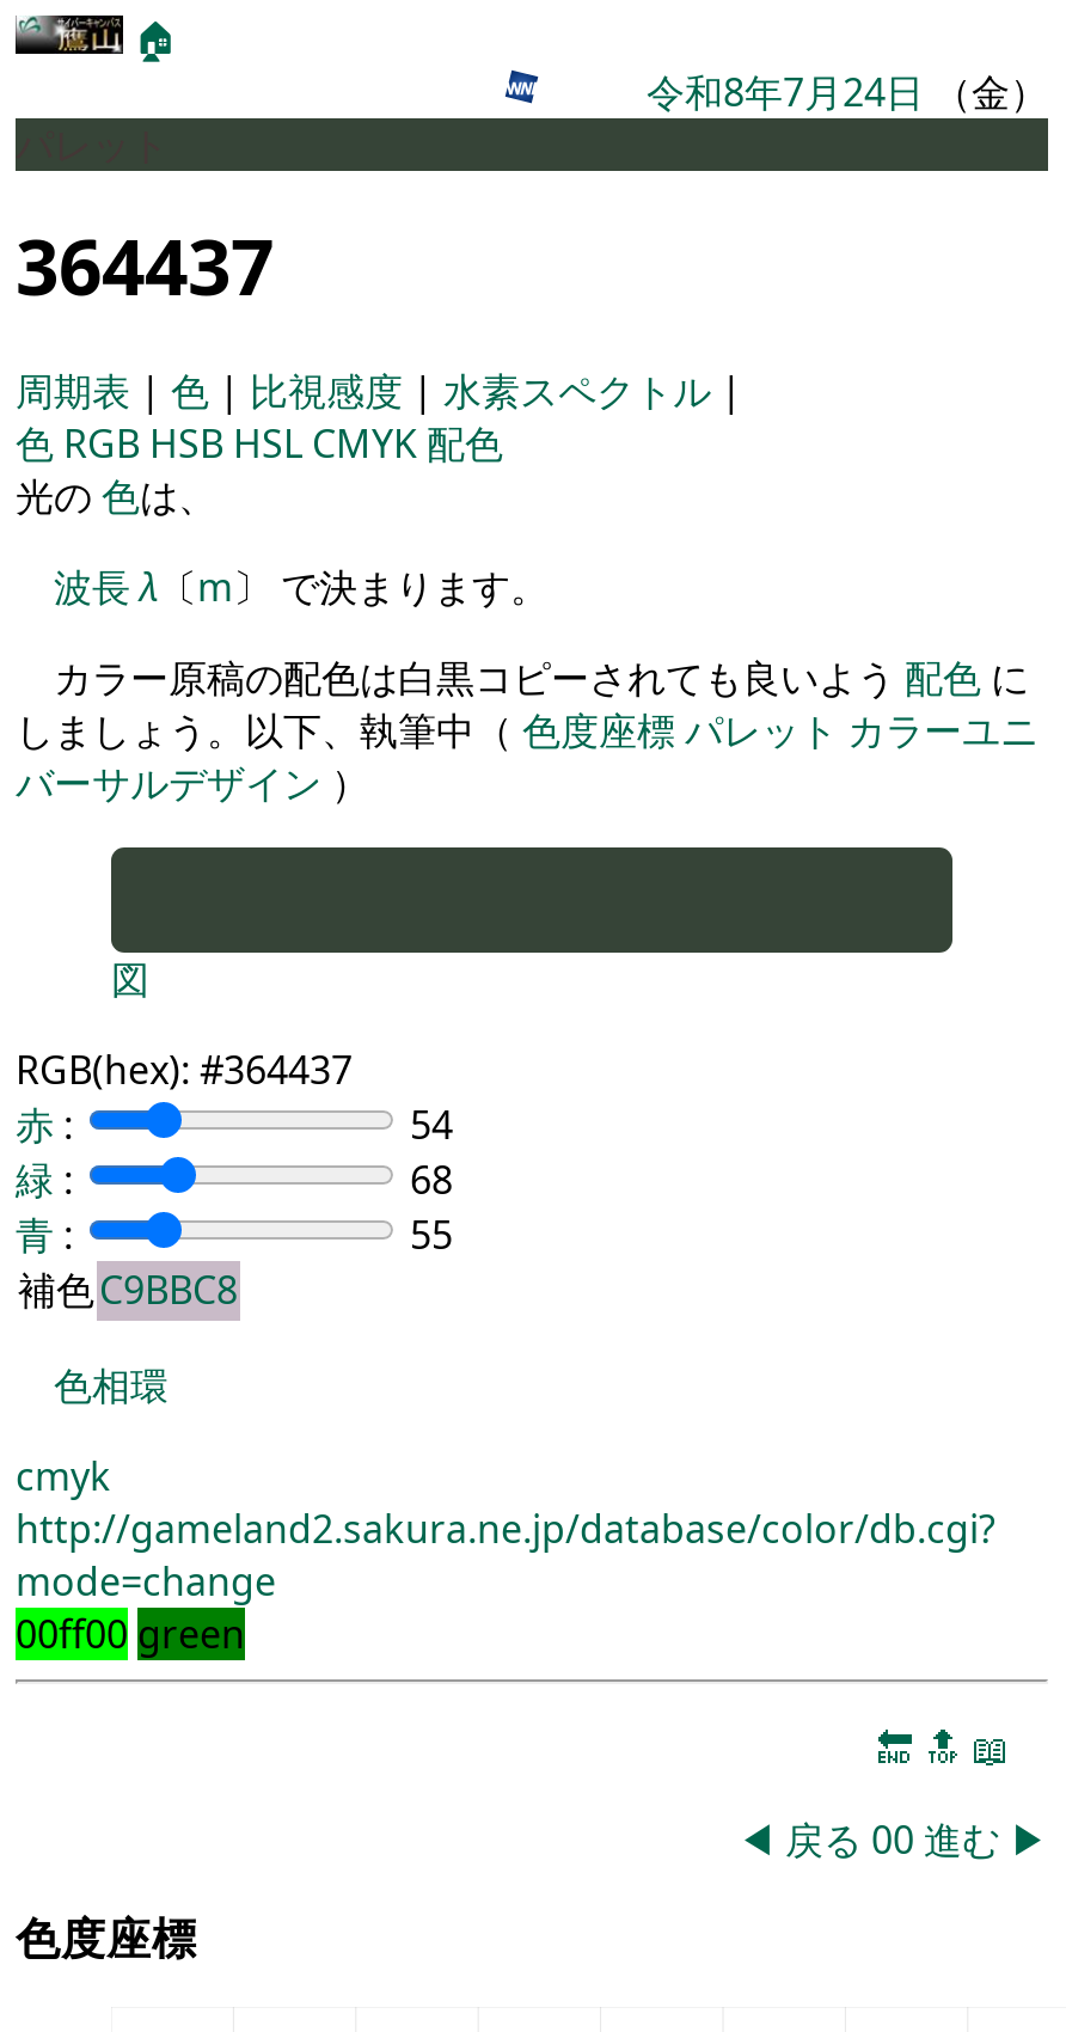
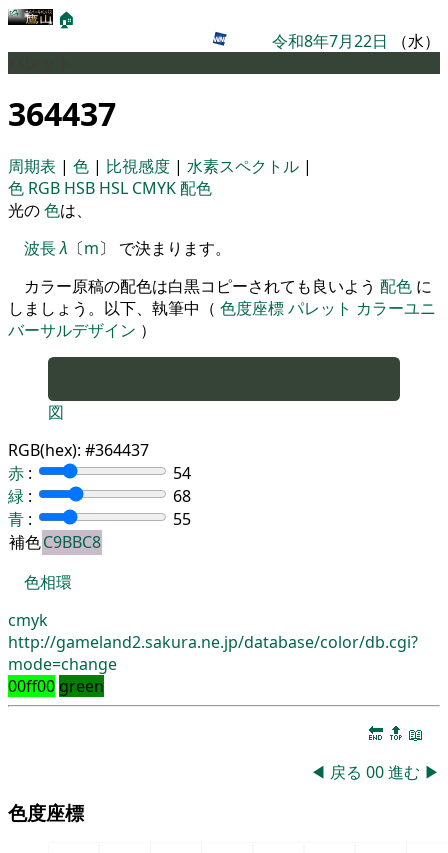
[647,66,1048,118] 令和8年7月24日（金） -> [272,30,440,52] 令和8年7月22日（水）

